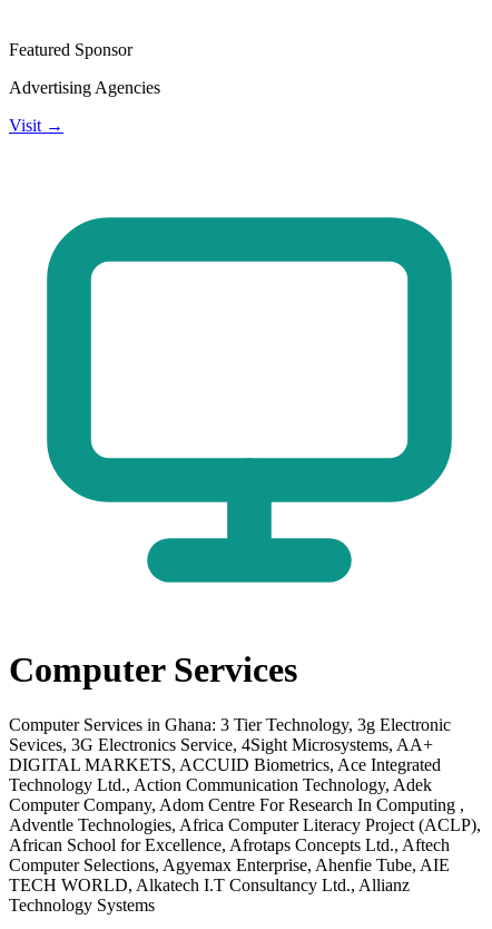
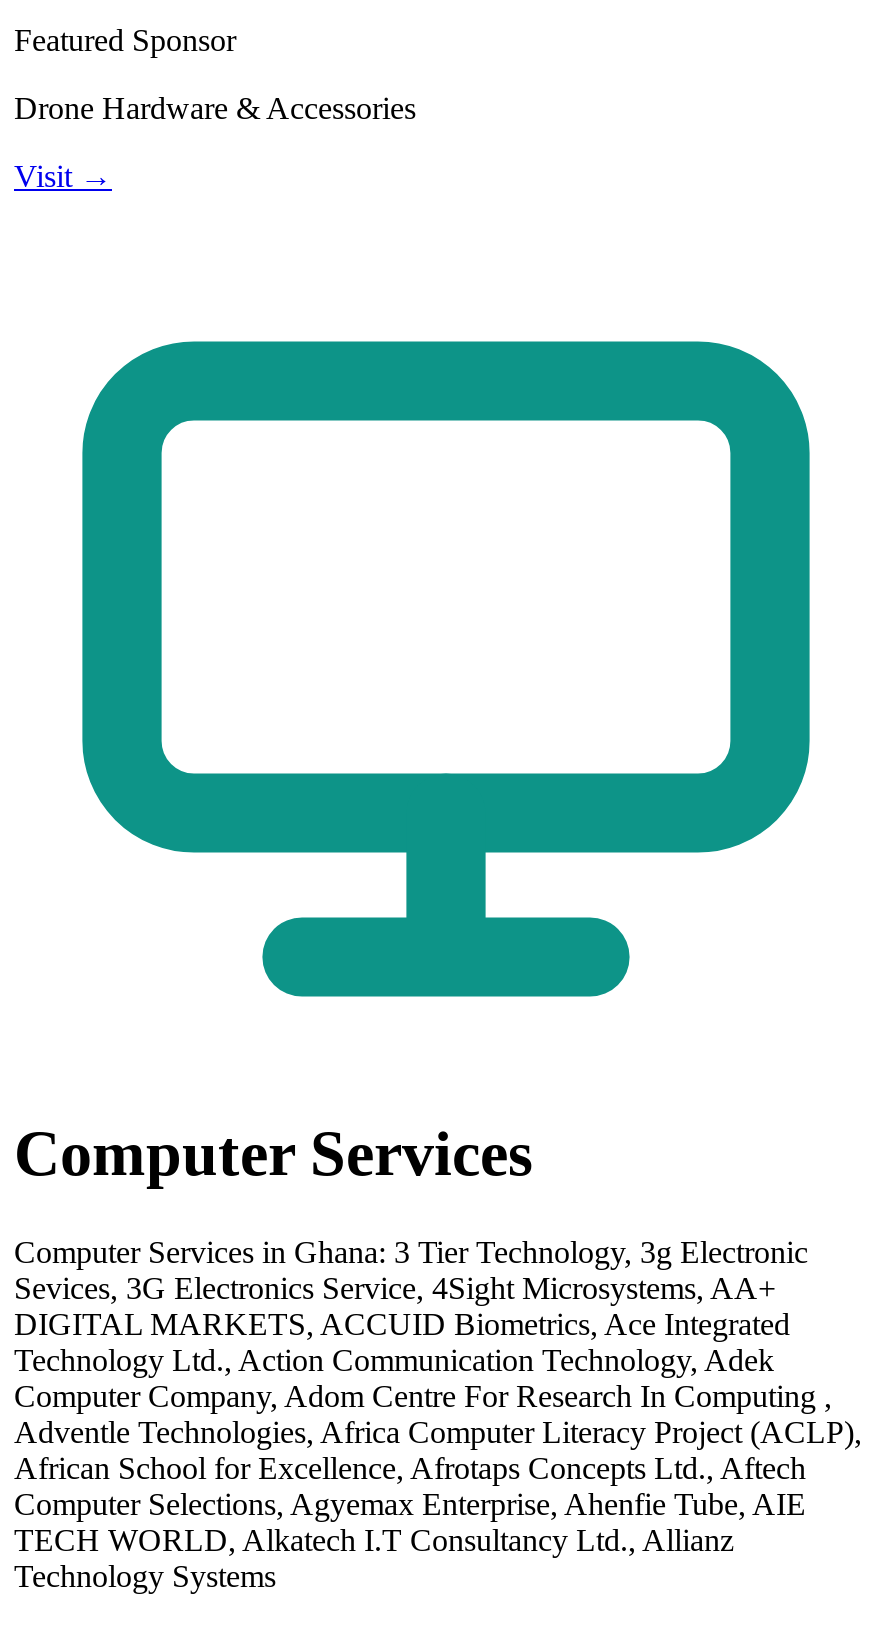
[9,78,160,97] Advertising Agencies -> [14,91,416,125] Drone Hardware & Accessories

